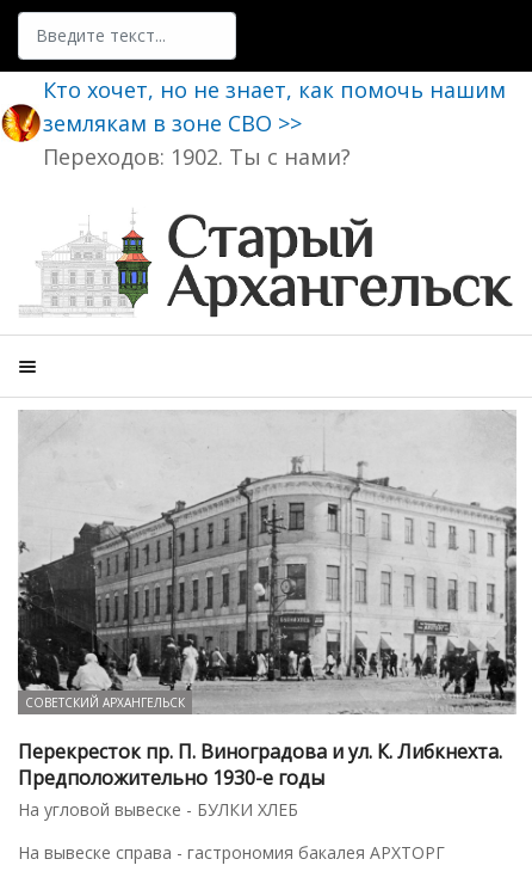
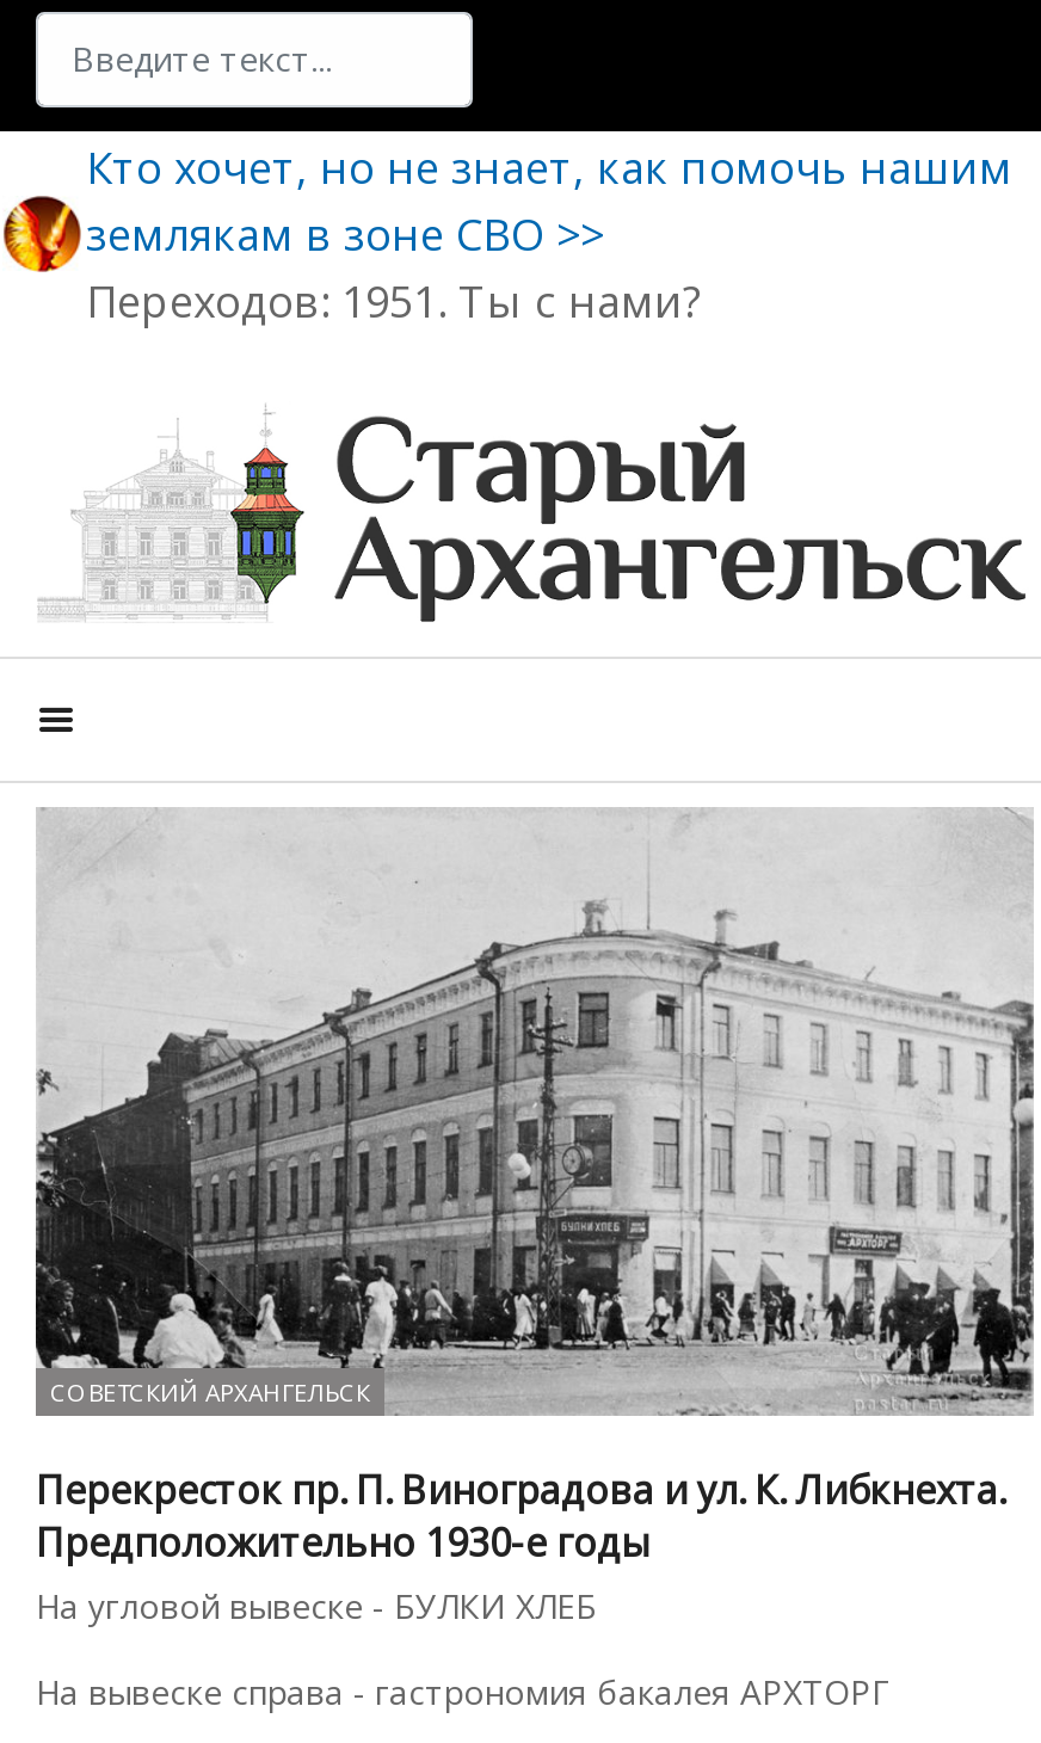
[43,142,351,171] Переходов: 1902. Ты с нами? -> [86,272,702,329] Переходов: 1951. Ты с нами?

